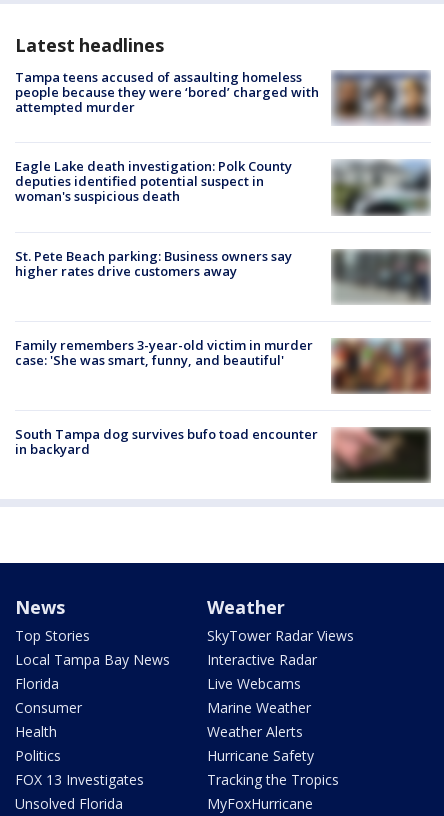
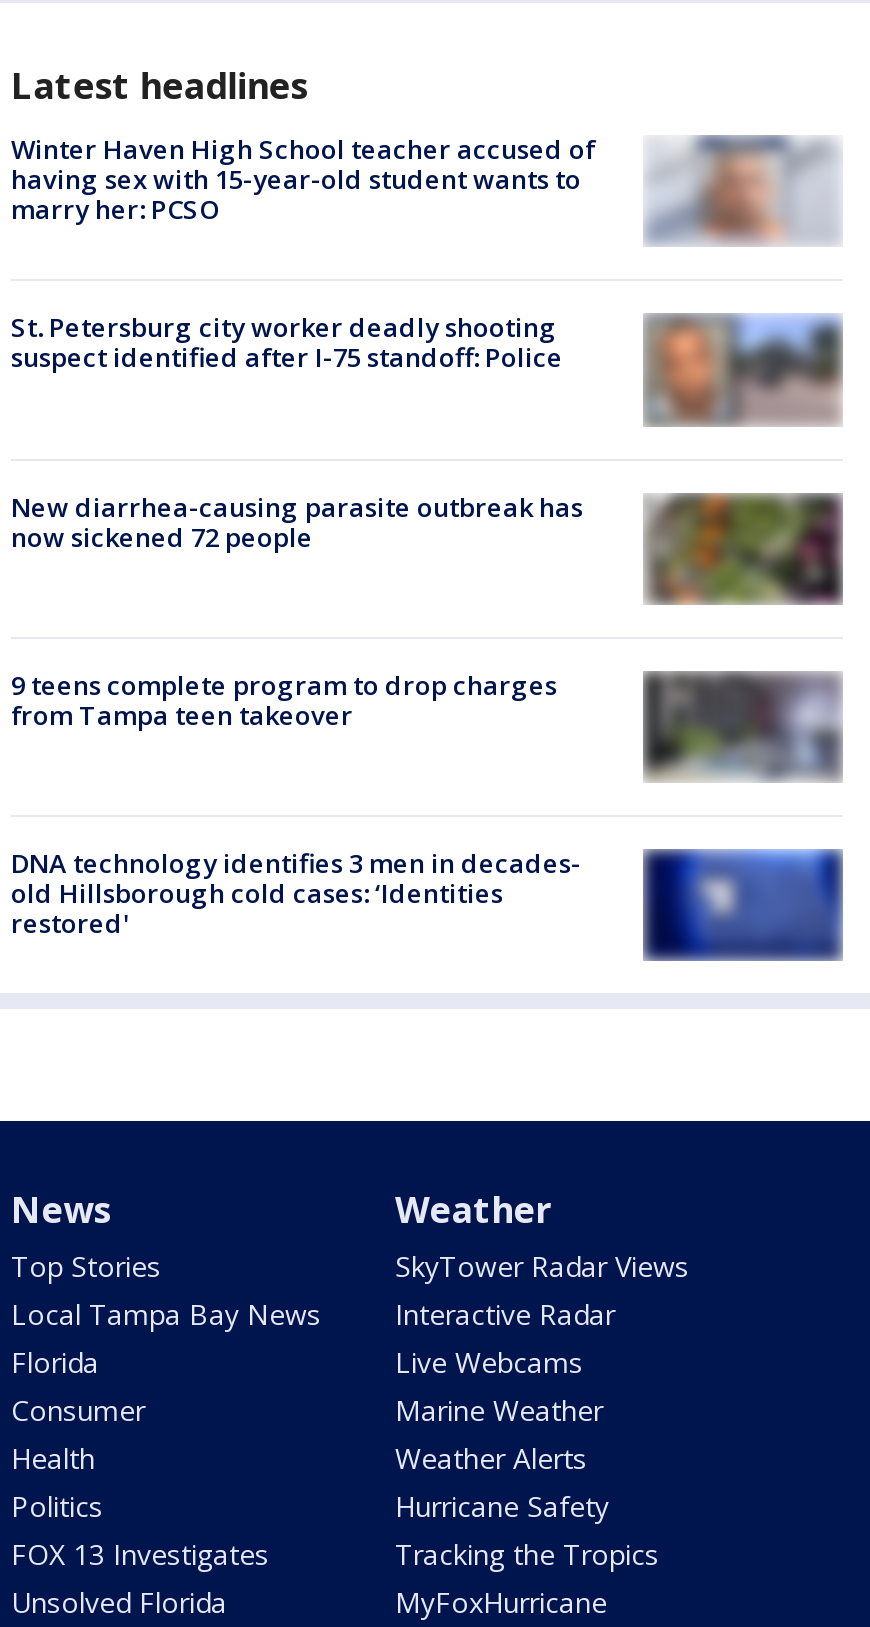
[15,68,430,123] [image] | Tampa teens accused of assaulting homeless | people because they were ‘bored’ charged with | attempted murder -> [11,131,839,239] [image] | Winter Haven High School teacher accused of | having sex with 15-year-old student wants to | marry her: PCSO
[15,157,292,205] Eagle Lake death investigation: Polk County | deputies identified potential suspect in | woman's suspicious death -> [11,310,563,376] St. Petersburg city worker deadly shooting | suspect identified after I-75 standoff: Police
[334,159,429,216] [image] -> [647,315,837,425] [image]
[15,246,428,303] [image] | St. Pete Beach parking: Business owners say | higher rates drive customers away -> [11,488,839,603] [image] | New diarrhea-causing parasite outbreak has | now sickened 72 people
[15,336,313,369] Family remembers 3-year-old victim in murder | case: 'She was smart, funny, and beautiful' -> [11,666,557,732] 9 teens complete program to drop charges | from Tampa teen takeover
[331,338,431,394] [image] -> [643,671,841,783] [image]
[15,425,431,483] [image] | South Tampa dog survives bufo toad encounter | in backyard -> [11,845,843,961] [image] | DNA technology identifies 3 men in decades- | old Hillsborough cold cases: ‘Identities | restored'

